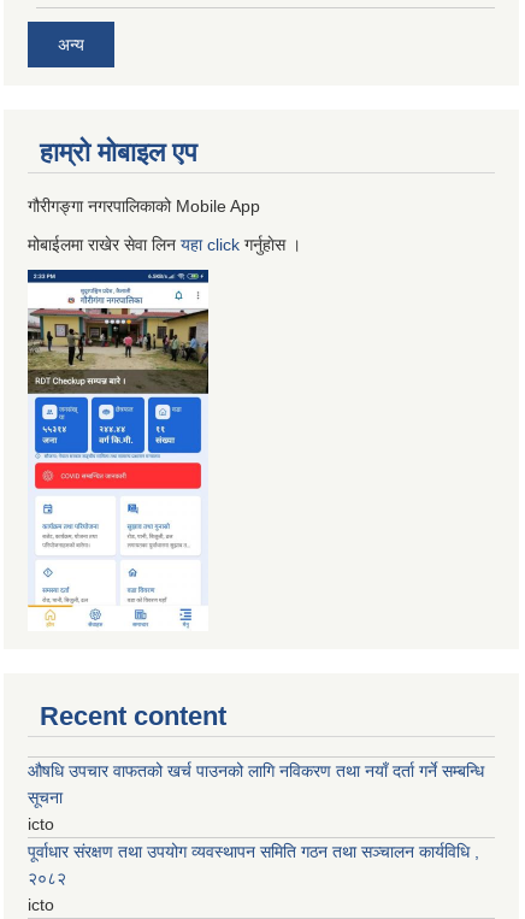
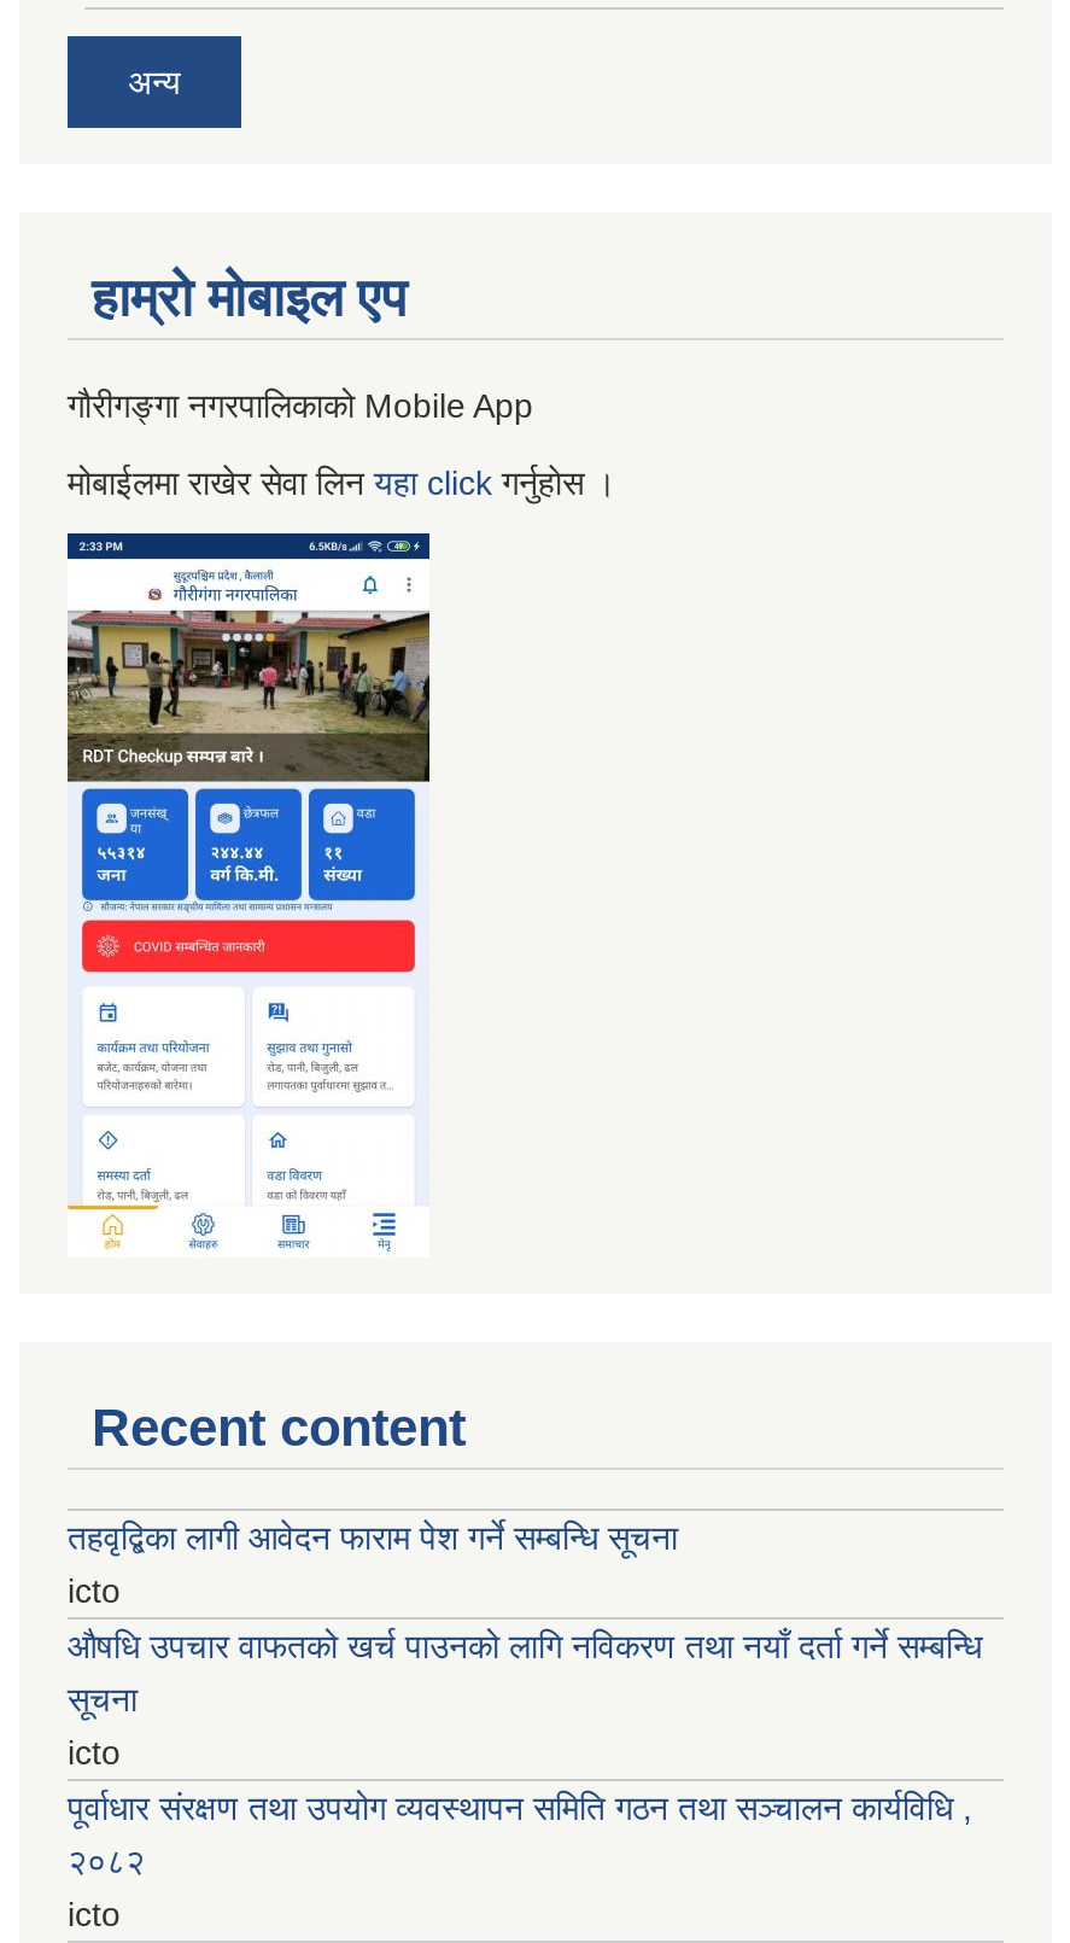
none -> [68,1518,678,1609] तहवृद्बिका लागी आवेदन फाराम पेश गर्ने सम्बन्धि सूचना | icto

